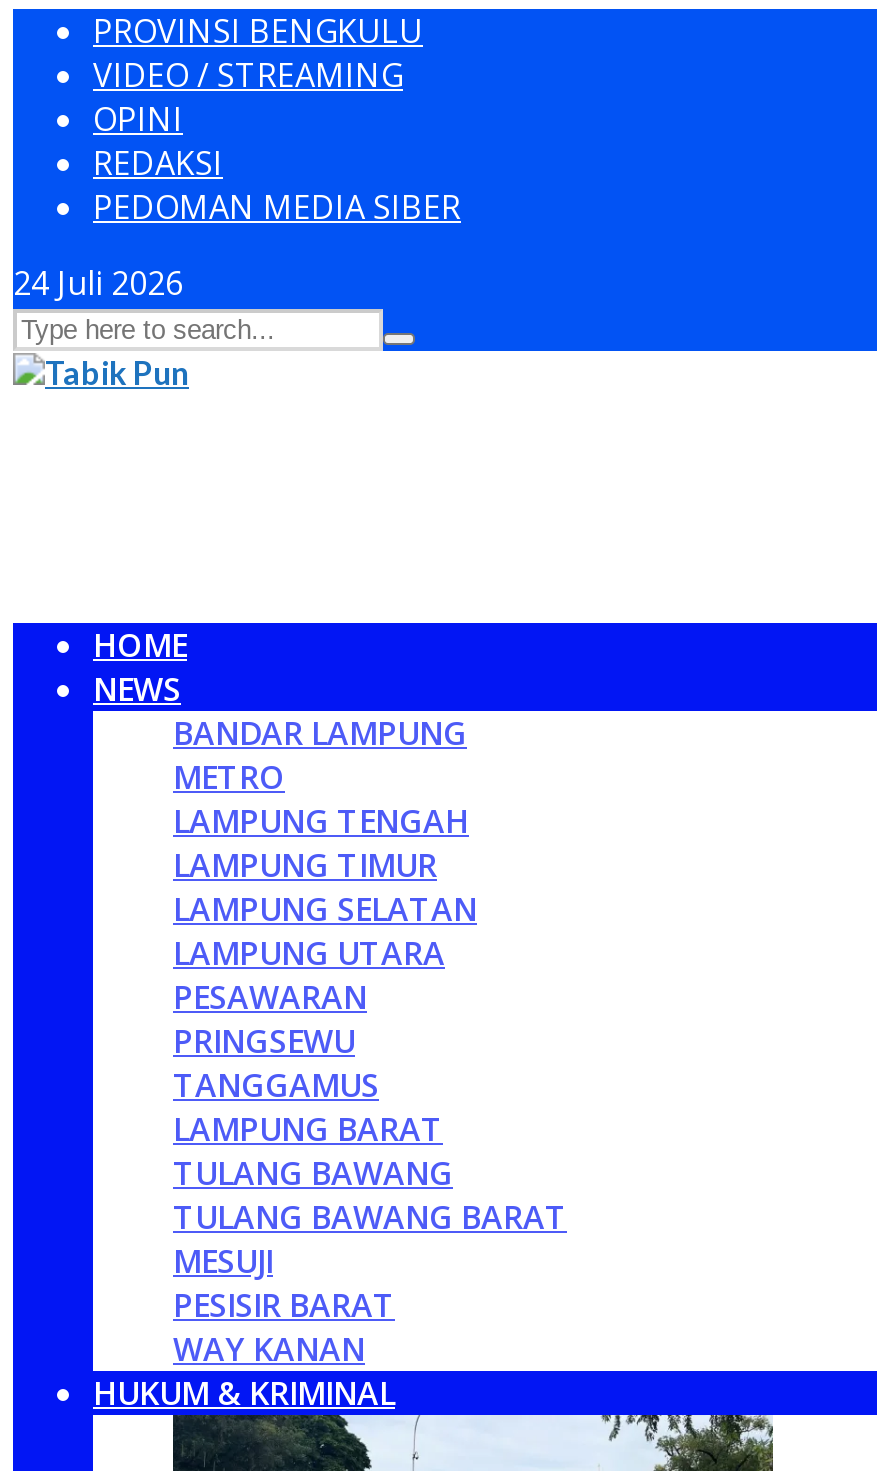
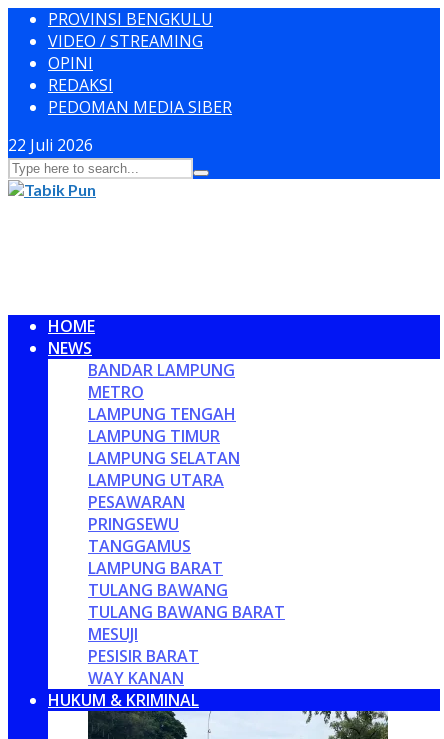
[13,261,183,305] 24 Juli 2026 -> [8,134,93,156] 22 Juli 2026

